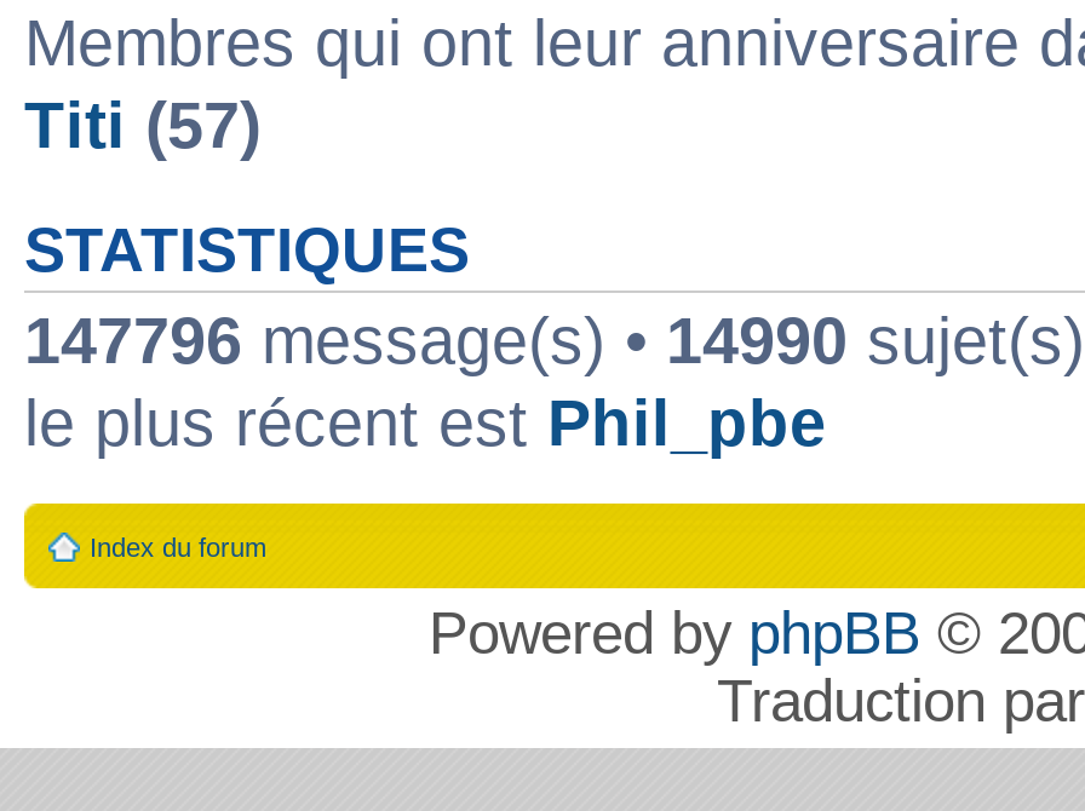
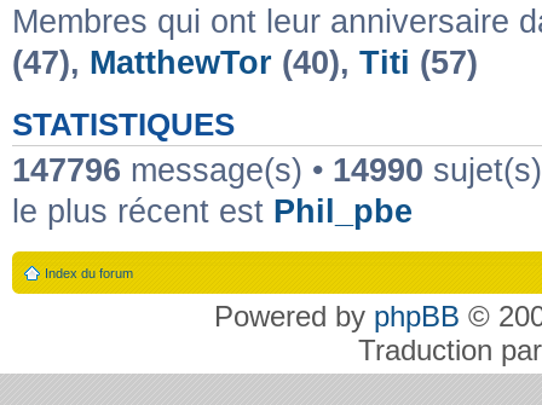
[24,88,262,161] Titi (57) -> [12,44,478,80] (47), MatthewTor (40), Titi (57)

